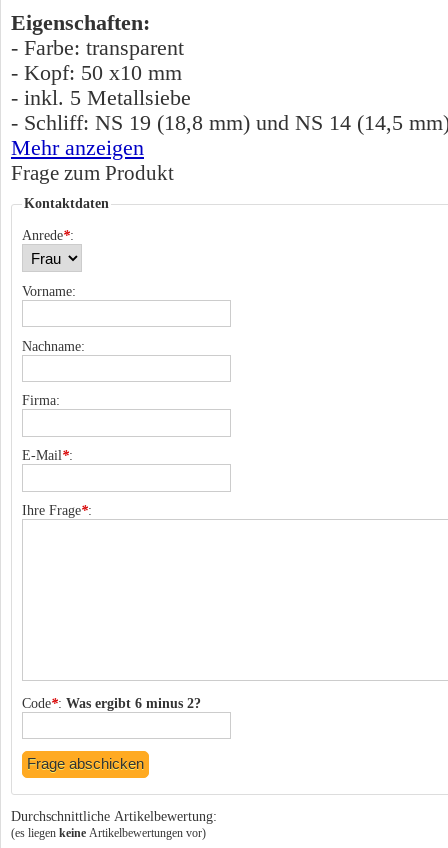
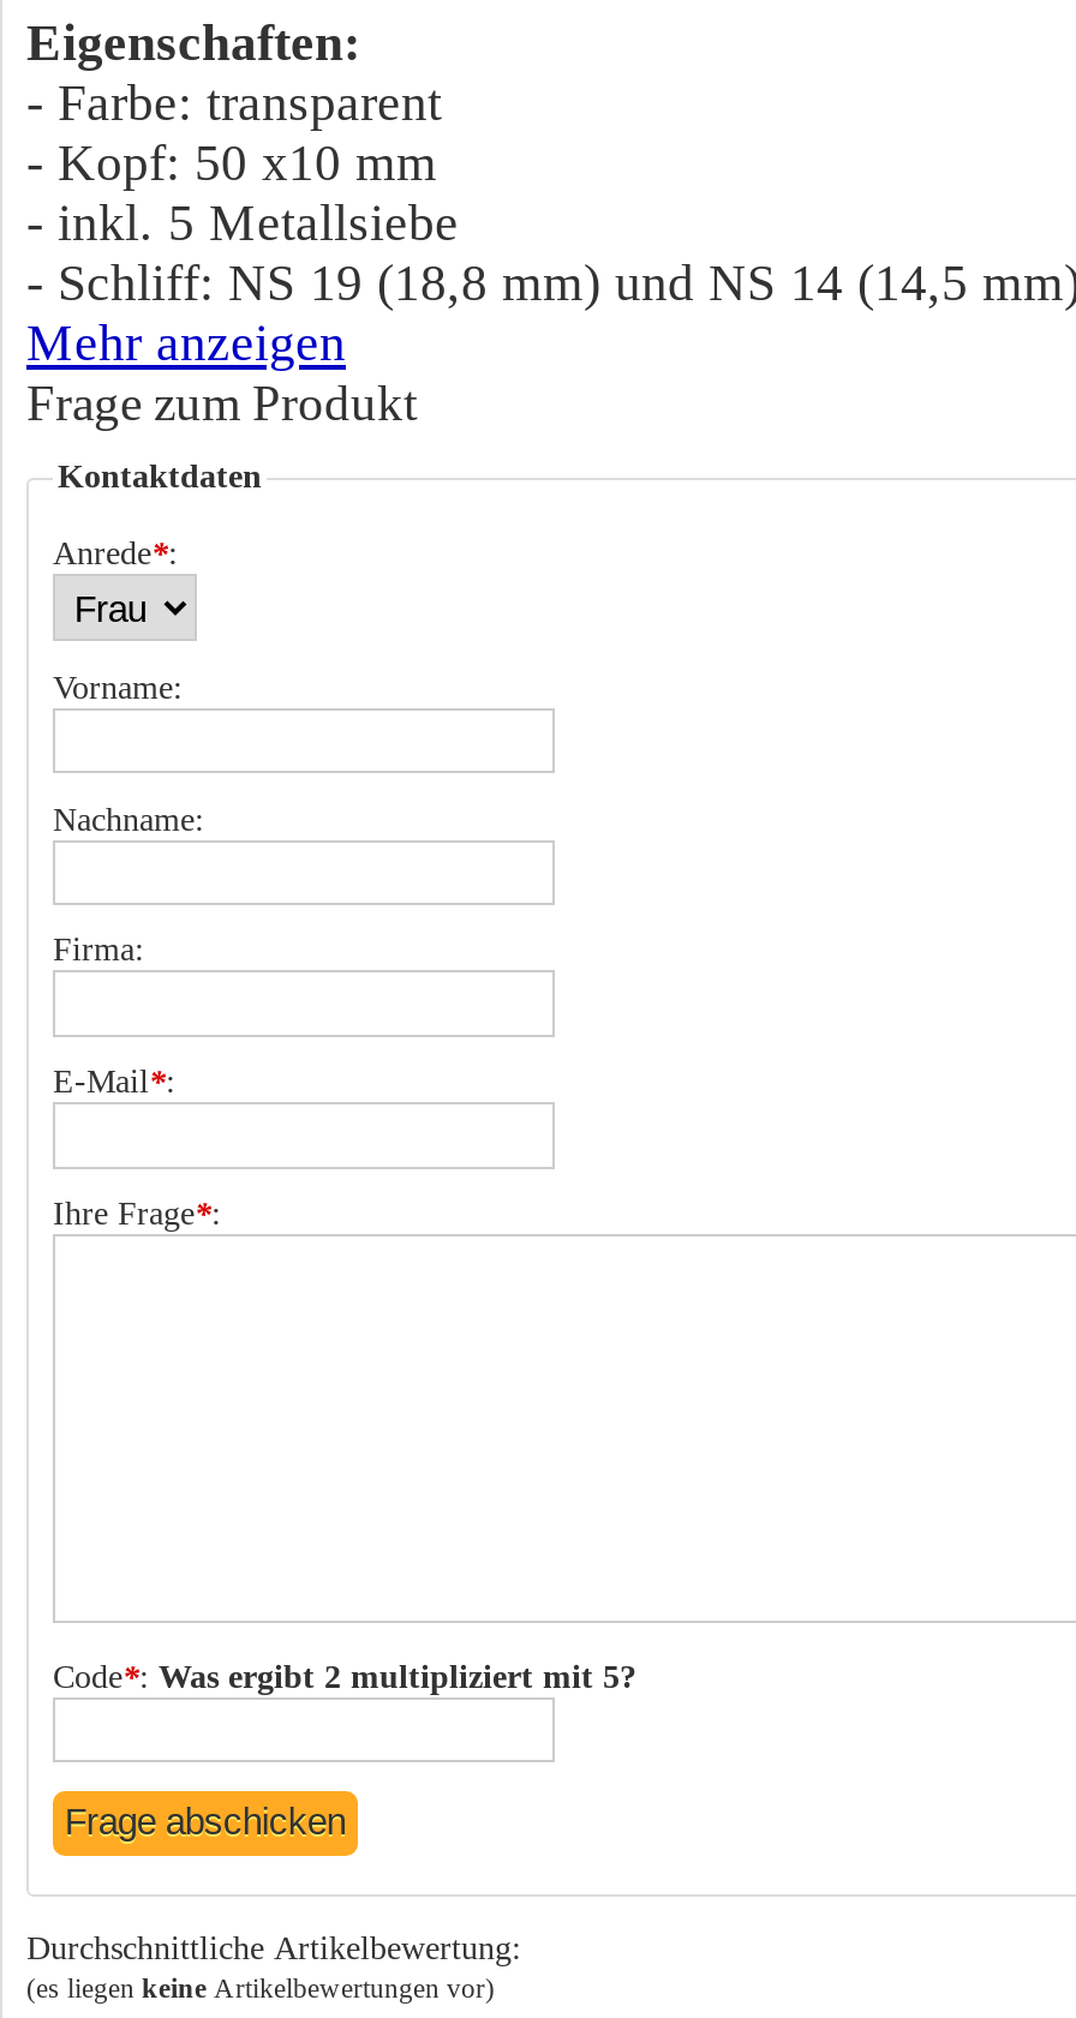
[22,696,201,711] Code*: Was ergibt 6 minus 2? -> [53,1658,636,1694] Code*: Was ergibt 2 multipliziert mit 5?

